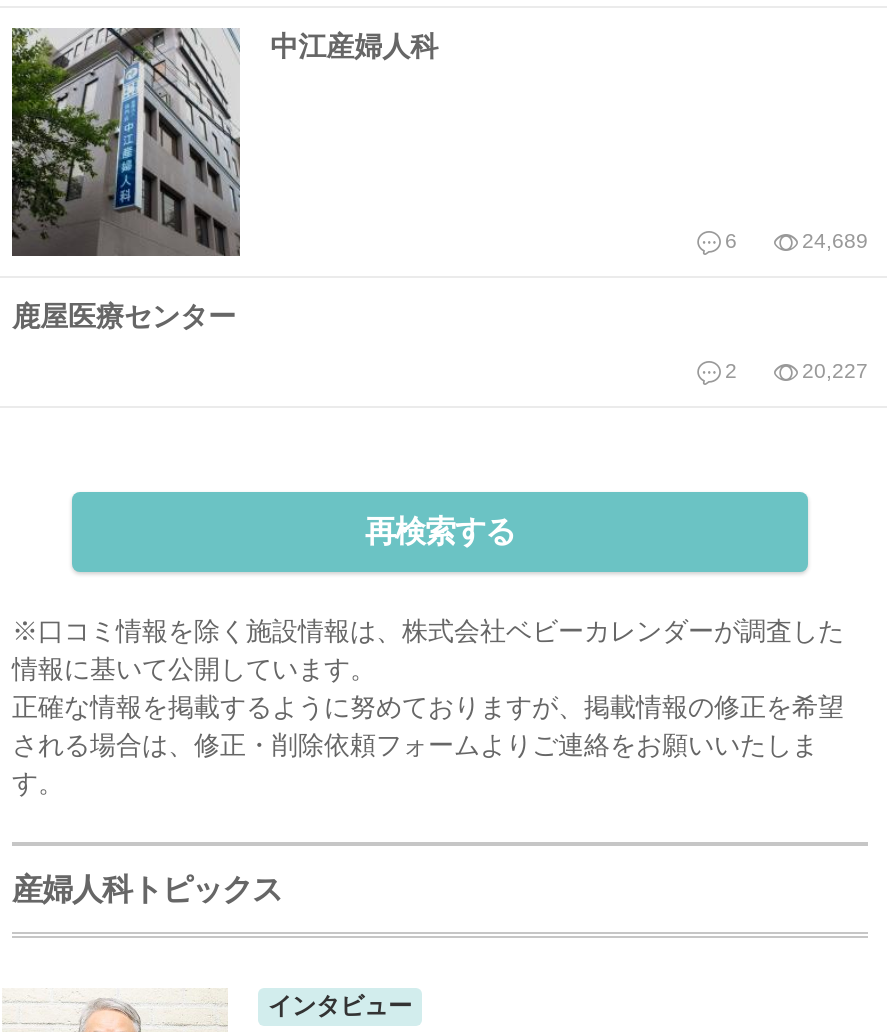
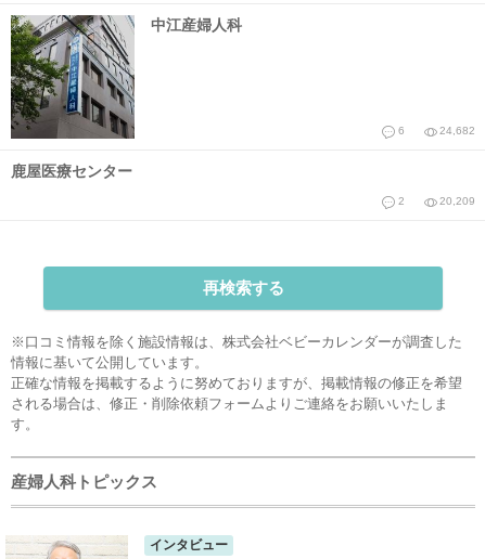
[802,230,868,252] 24,689 -> [439,125,475,137] 24,682
[802,361,868,383] 20,227 -> [439,195,475,207] 20,209

